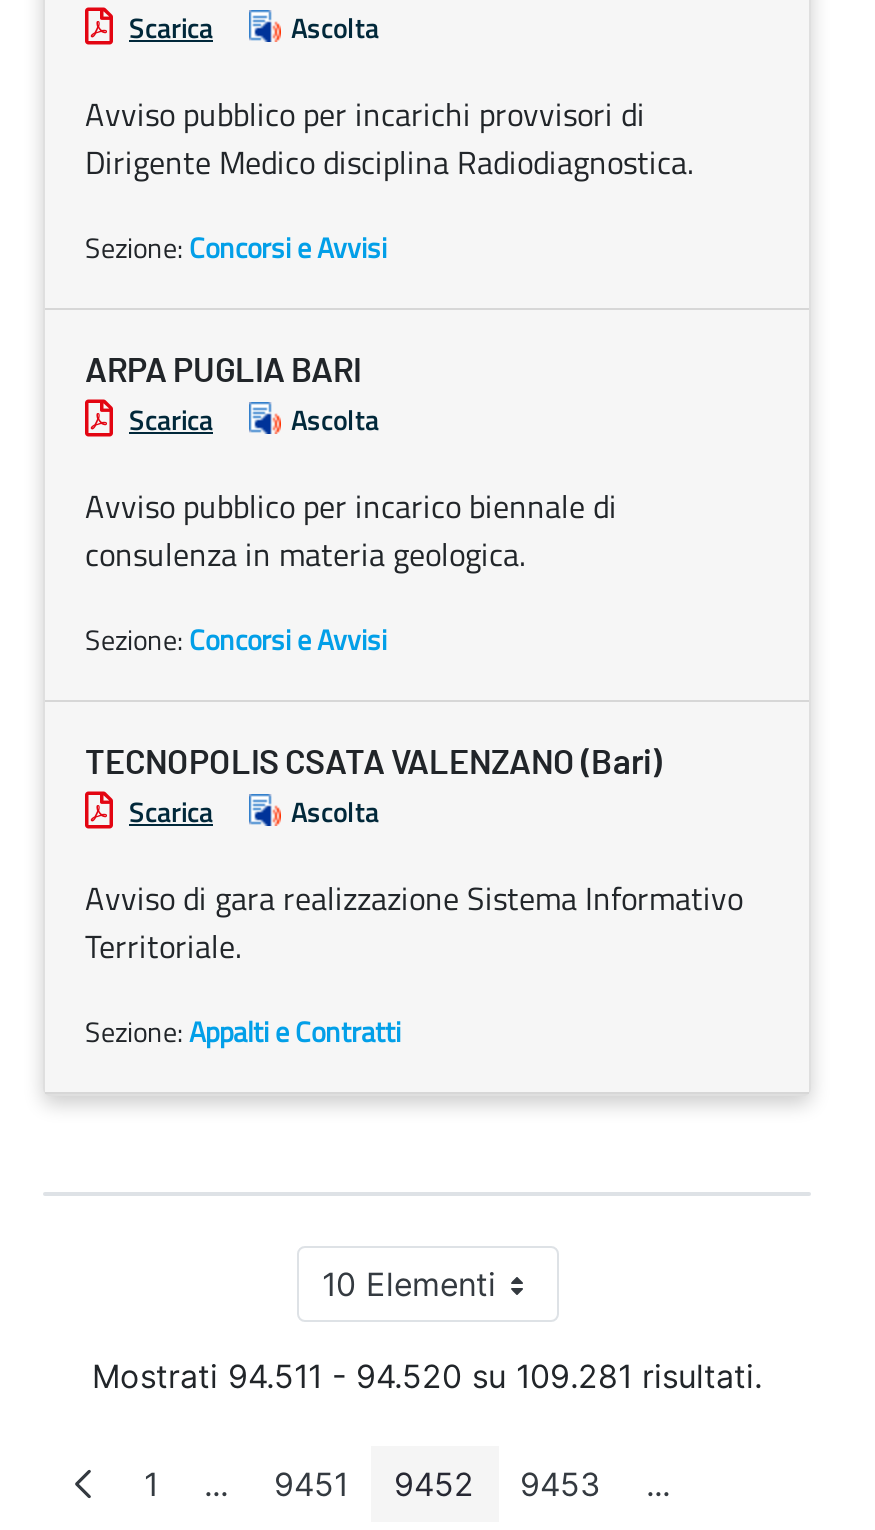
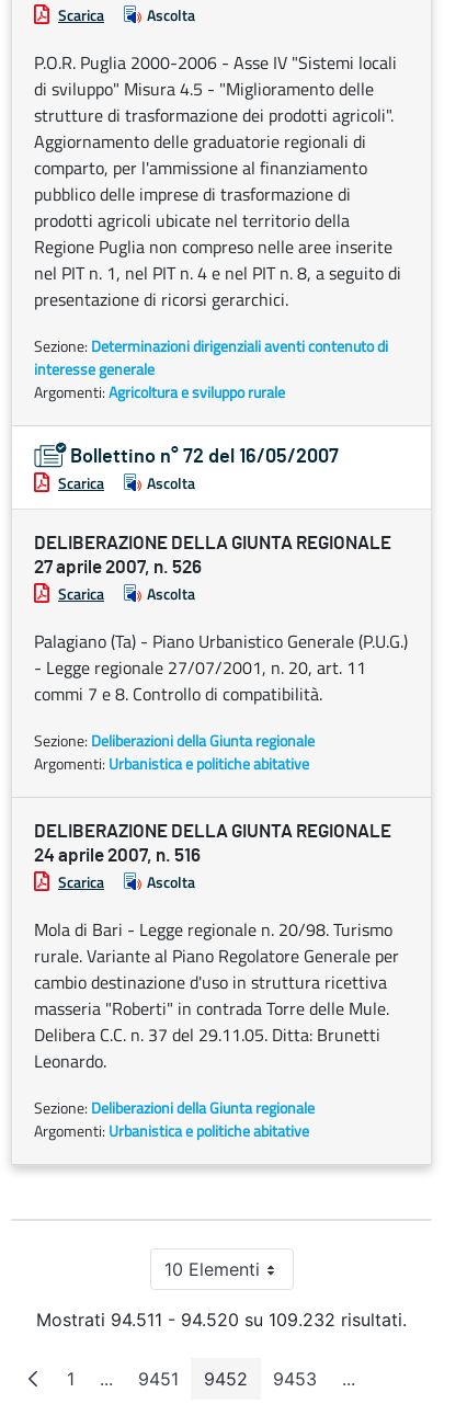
[85,90,693,186] Avviso pubblico per incarichi provvisori di | Dirigente Medico disciplina Radiodiagnostica. -> [34,49,401,312] P.O.R. Puglia 2000-2006 - Asse IV "Sistemi locali | di sviluppo" Misura 4.5 - "Miglioramento delle | strutture di trasformazione dei prodotti agricoli". | Aggiornamento delle graduatorie regionali di | comparto, per l'ammissione al finanziamento | pubblico delle imprese di trasformazione di | prodotti agricoli ubicate nel territorio della | Regione Puglia non compreso nelle aree inserite | nel PIT n. 1, nel PIT n. 4 e nel PIT n. 8, a seguito di | presentazione di ricorsi gerarchici.
[85,226,387,268] Sezione: Concorsi e Avvisi -> [34,334,388,403] Sezione: Determinazioni dirigenziali aventi contenuto di | interesse generale | Argomenti: Agricoltura e sviluppo rurale
[85,354,361,388] ARPA PUGLIA BARI -> [70,447,339,467] Bollettino n° 72 del 16/05/2007
[85,482,661,780] Avviso pubblico per incarico biennale di | consulenza in materia geologica. | Sezione: Concorsi e Avvisi | TECNOPOLIS CSATA VALENZANO (Bari) -> [34,534,391,577] DELIBERAZIONE DELLA GIUNTA REGIONALE | 27 aprile 2007, n. 526
[85,874,743,1052] Avviso di gara realizzazione Sistema Informativo | Territoriale. | Sezione: Appalti e Contratti -> [34,628,408,1142] Palagiano (Ta) - Piano Urbanistico Generale (P.U.G.) | - Legge regionale 27/07/2001, n. 20, art. 11 | commi 7 e 8. Controllo di compatibilità. | Sezione: Deliberazioni della Giunta regionale | Argomenti: Urbanistica e politiche abitative | DELIBERAZIONE DELLA GIUNTA REGIONALE | 24 aprile 2007, n. 516 | Scarica | Ascolta | Mola di Bari - Legge regionale n. 20/98. Turismo | rurale. Variante al Piano Regolatore Generale per | cambio destinazione d'uso in struttura ricettiva | masseria "Roberti" in contrada Torre delle Mule. | Delibera C.C. n. 37 del 29.11.05. Ditta: Brunetti | Leonardo. | Sezione: Deliberazioni della Giunta regionale | Argomenti: Urbanistica e politiche abitative
[92,1356,762,1396] Mostrati 94.511 - 94.520 su 109.281 risultati. -> [36,1309,407,1331] Mostrati 94.511 - 94.520 su 109.232 risultati.

